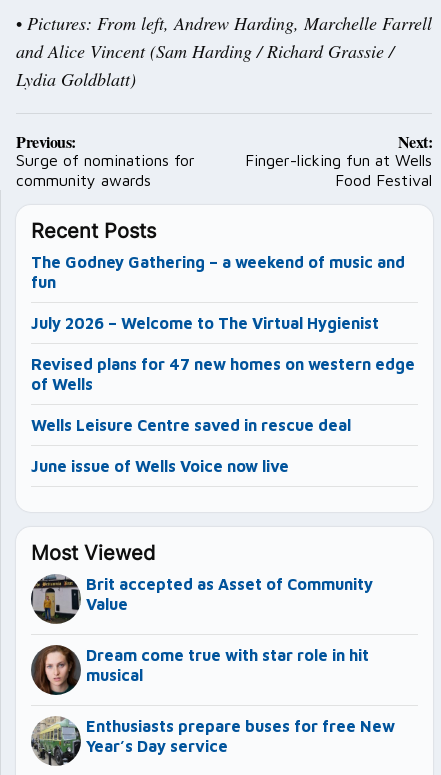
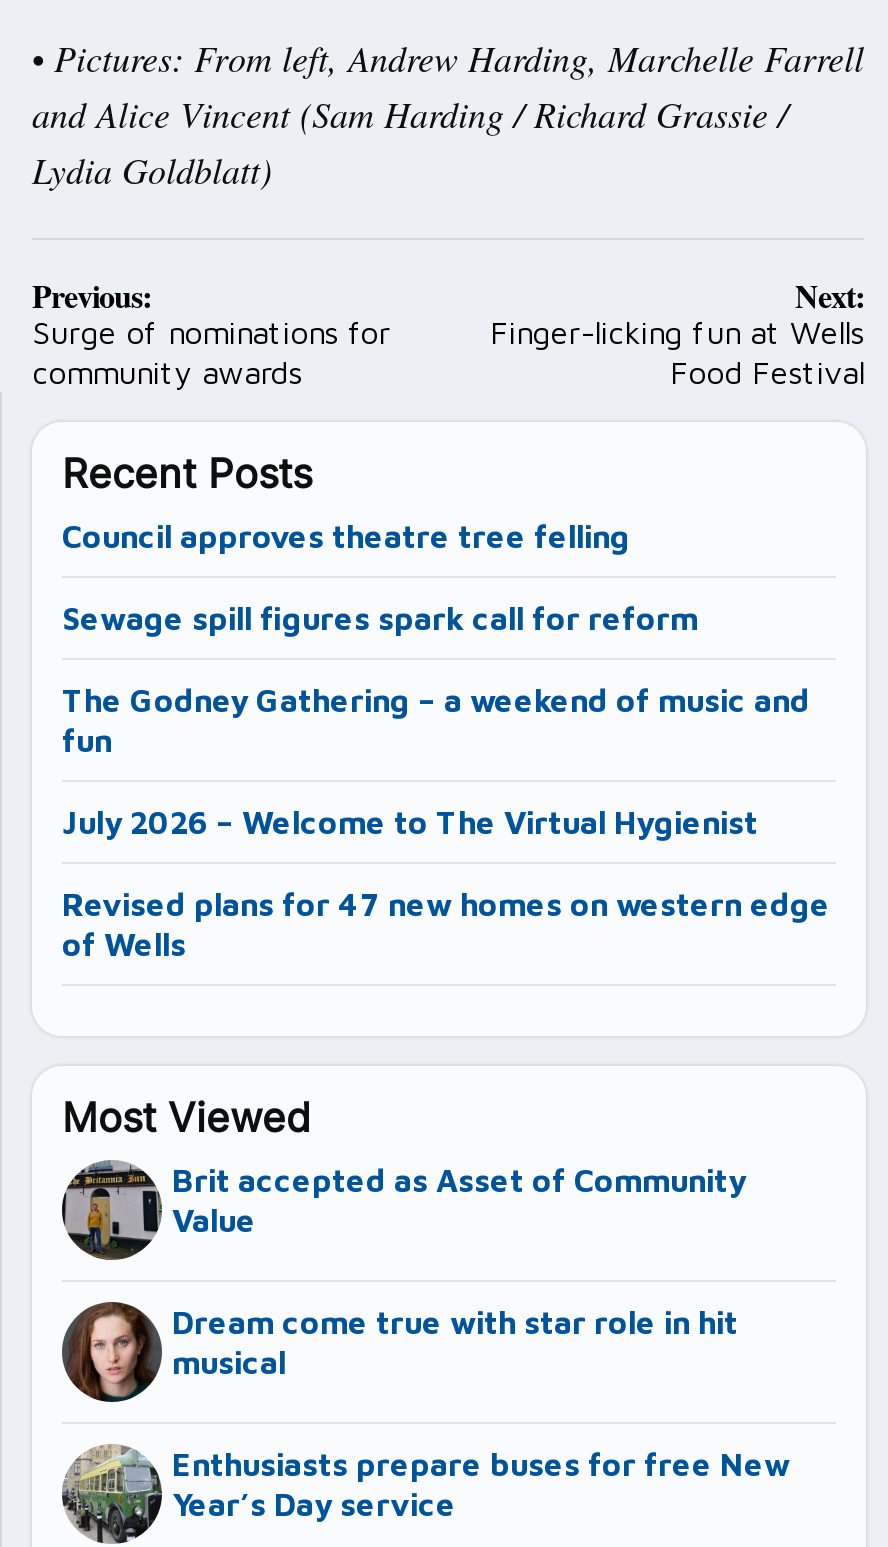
none -> [62,518,698,636] Council approves theatre tree felling | Sewage spill figures spark call for reform
moved [31,253,415,393] -> [62,682,830,962]: The Godney Gathering – a weekend of music and | fun | July 2026 – Welcome to The Virtual Hygienist | Revised plans for 47 new homes on western edge | of Wells
[31,416,351,475] Wells Leisure Centre saved in rescue deal | June issue of Wells Voice now live -> none

